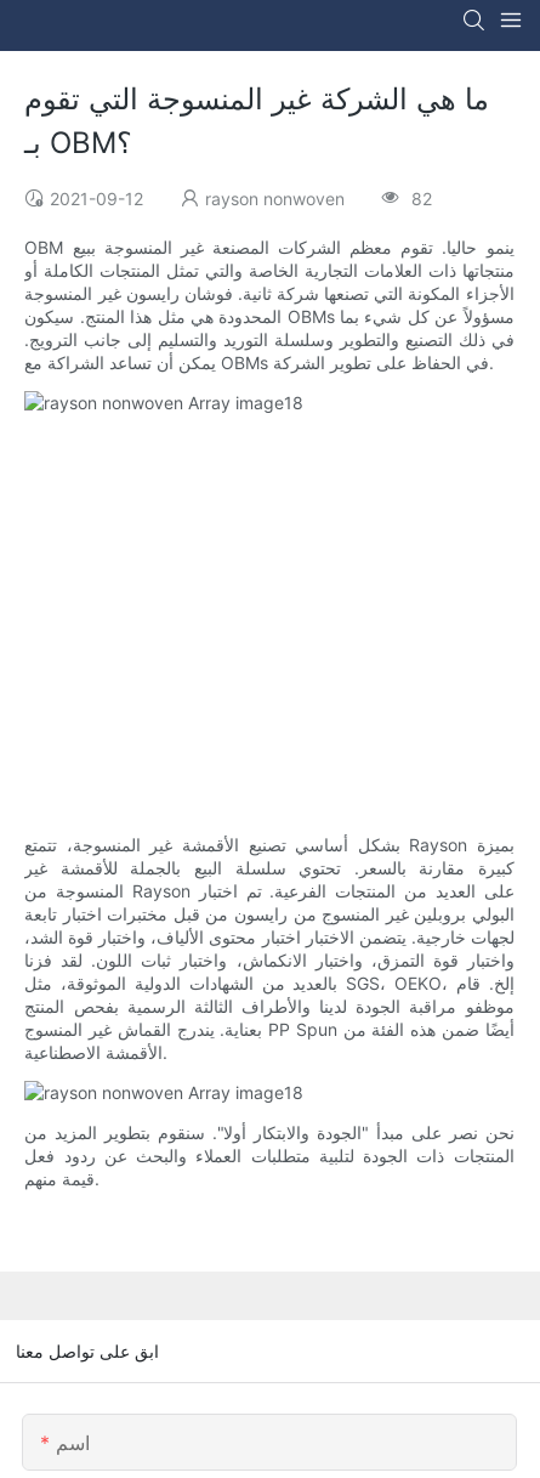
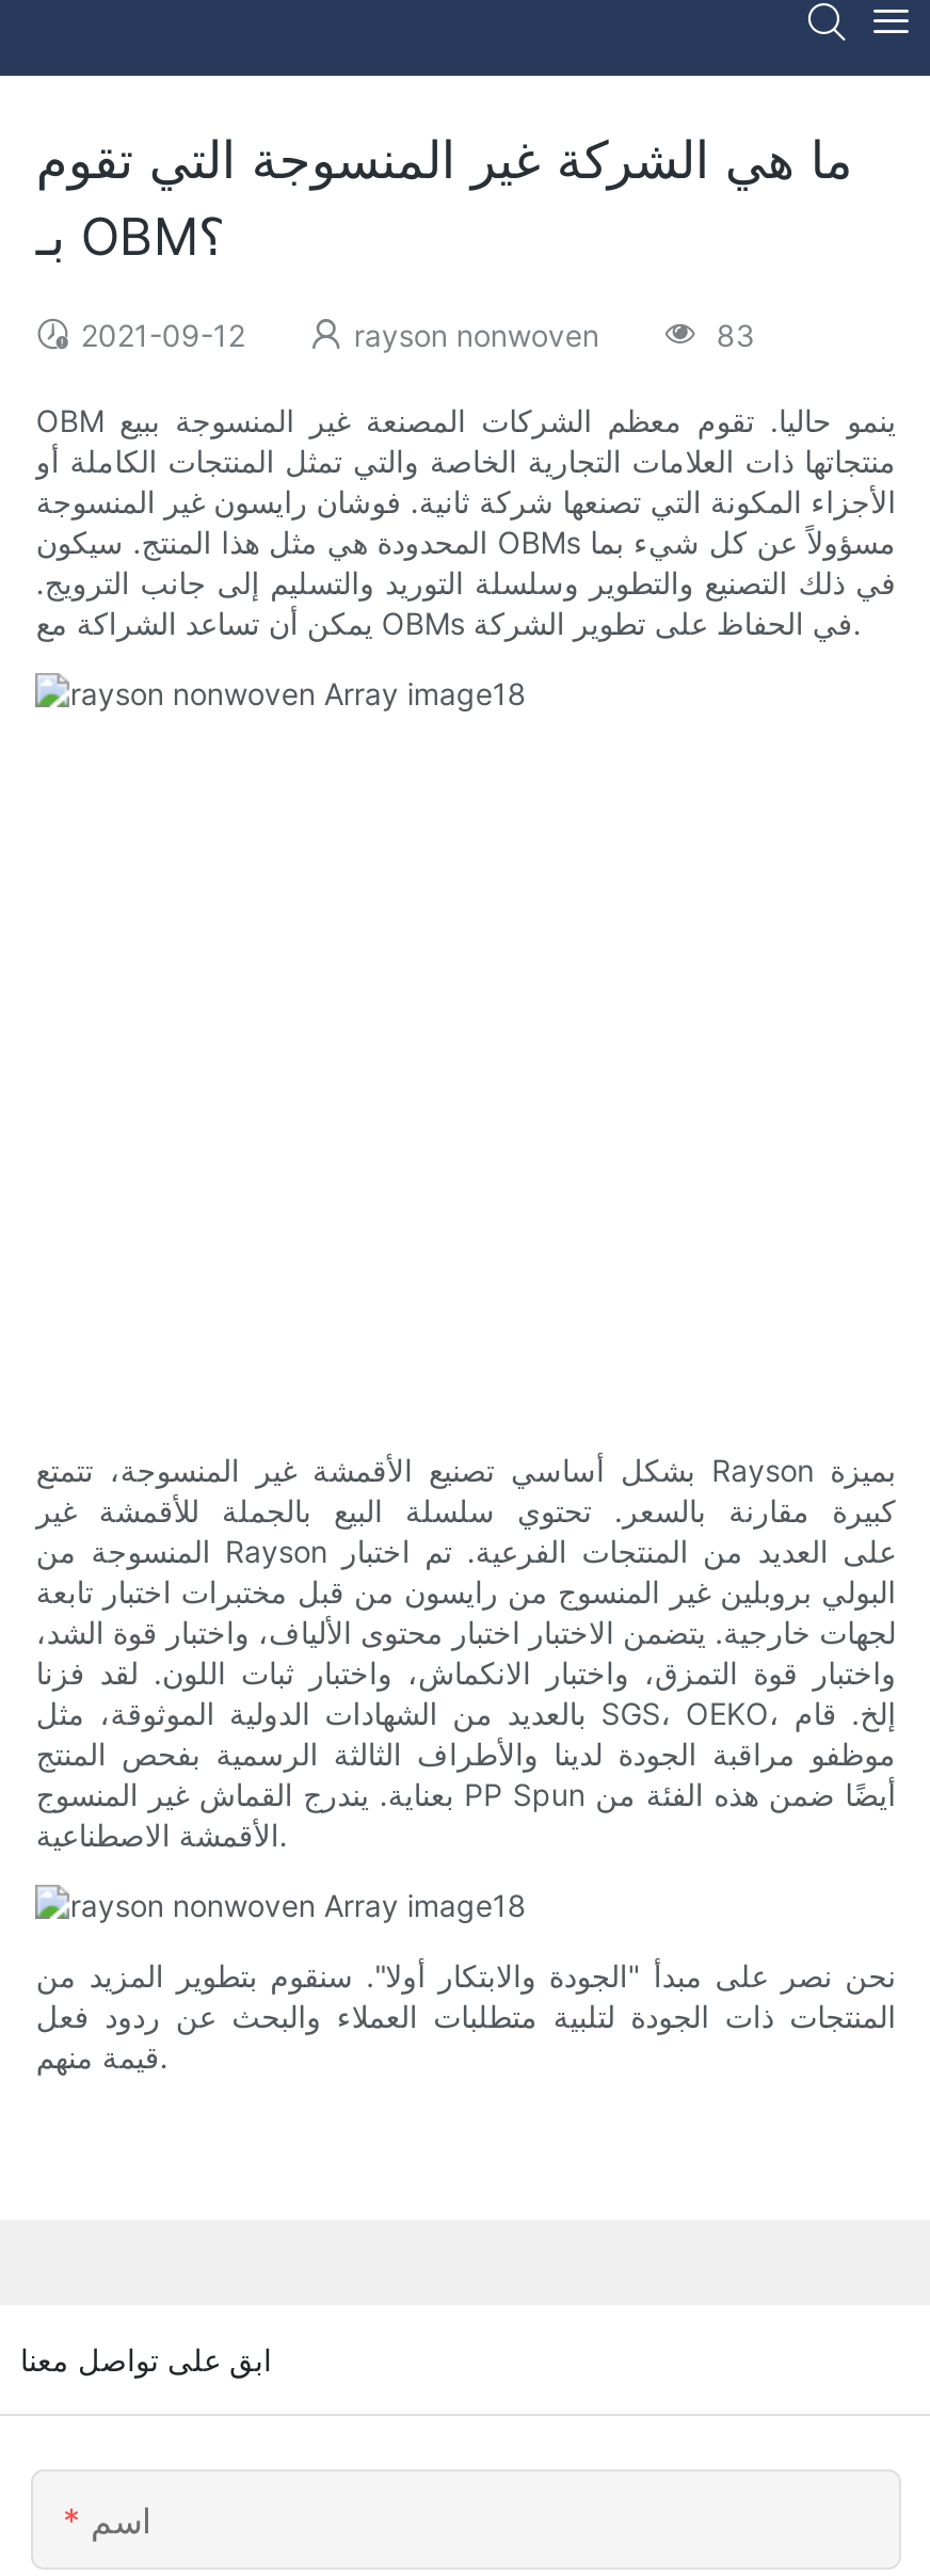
[412,189,432,209] 82 -> [716,318,755,354] 83

